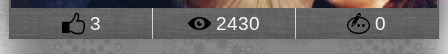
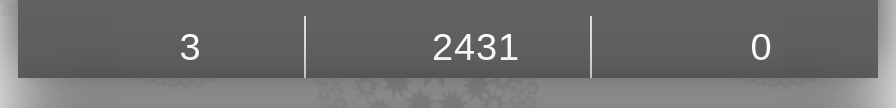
[216,13,260,34] 2430 -> [432,26,520,68] 2431

